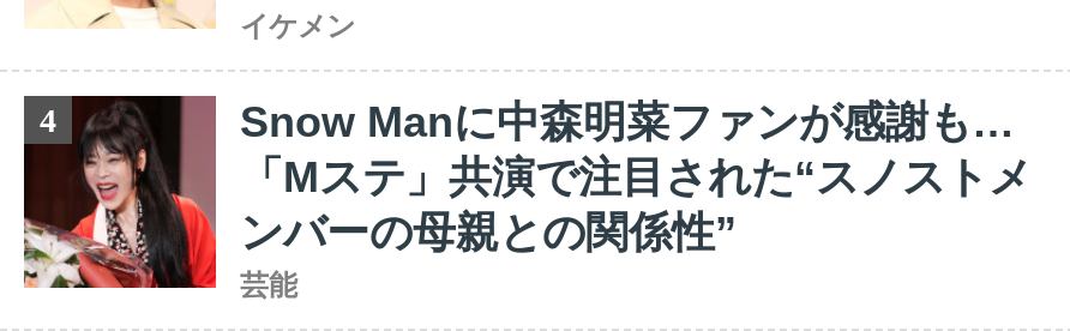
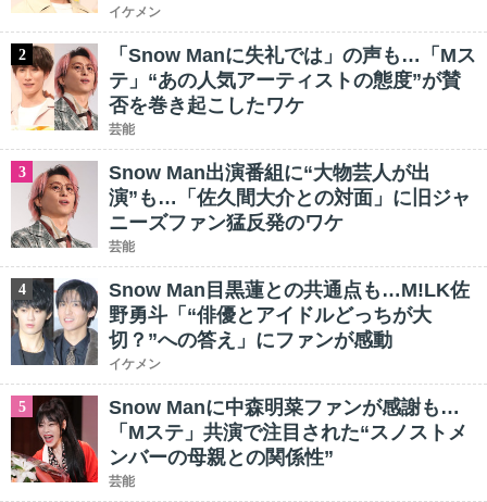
none -> [10,161,470,415] [image] | Snow Man目黒蓮との共通点も…M!LK佐 | 野勇斗「“俳優とアイドルどっちが大 | 切？”への答え」にファンが感動 | イケメン | 5
none -> [10,278,93,366] [image]
none -> [12,43,476,254] [image] | 2 | 「Snow Manに失礼では」の声も…「Mス | テ」“あの人気アーティストの態度”が賛 | 否を巻き起こしたワケ | 芸能 | 3 | Snow Man出演番組に“大物芸人が出 | 演”も…「佐久間大介との対面」に旧ジャ | ニーズファン猛反発のワケ | 芸能

